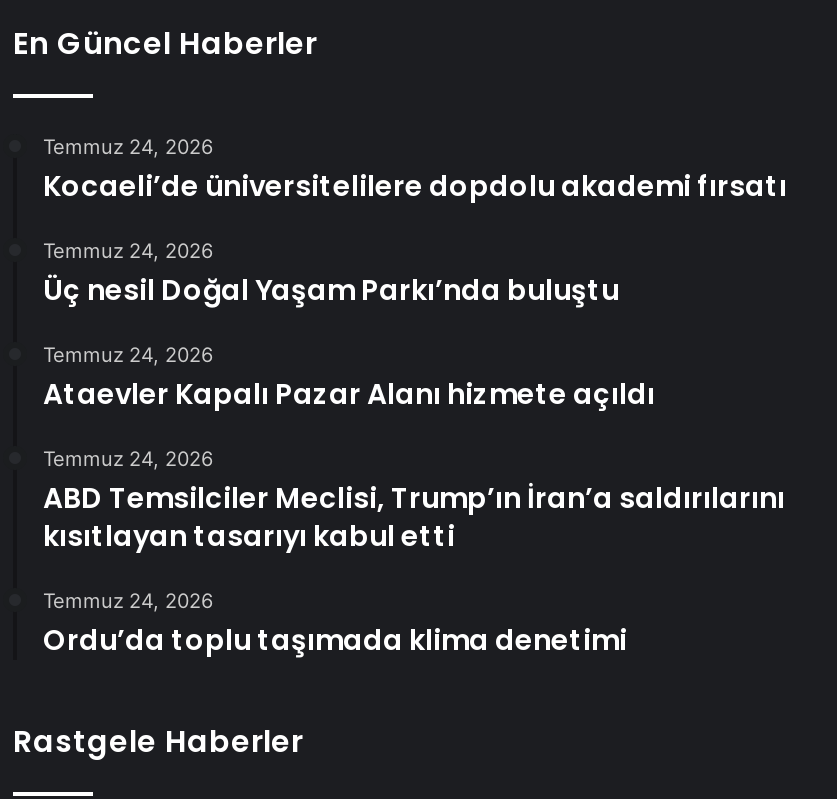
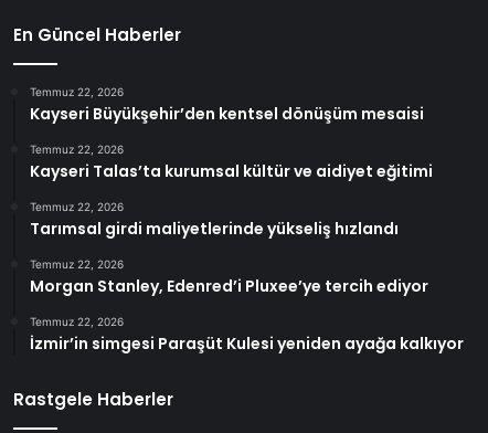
[43,134,787,206] Temmuz 24, 2026 | Kocaeli’de üniversitelilere dopdolu akademi fırsatı -> [30,85,424,125] Temmuz 22, 2026 | Kayseri Büyükşehir’den kentsel dönüşüm mesaisi
[43,238,619,310] Temmuz 24, 2026 | Üç nesil Doğal Yaşam Parkı’nda buluştu -> [30,143,433,182] Temmuz 22, 2026 | Kayseri Talas’ta kurumsal kültür ve aidiyet eğitimi
[43,342,655,414] Temmuz 24, 2026 | Ataevler Kapalı Pazar Alanı hizmete açıldı -> [30,200,399,240] Temmuz 22, 2026 | Tarımsal girdi maliyetlerinde yükseliş hızlandı
[43,446,785,556] Temmuz 24, 2026 | ABD Temsilciler Meclisi, Trump’ın İran’a saldırılarını | kısıtlayan tasarıyı kabul etti -> [30,257,428,297] Temmuz 22, 2026 | Morgan Stanley, Edenred’i Pluxee’ye tercih ediyor
[43,588,627,660] Temmuz 24, 2026 | Ordu’da toplu taşımada klima denetimi -> [30,315,464,355] Temmuz 22, 2026 | İzmir’in simgesi Paraşüt Kulesi yeniden ayağa kalkıyor

